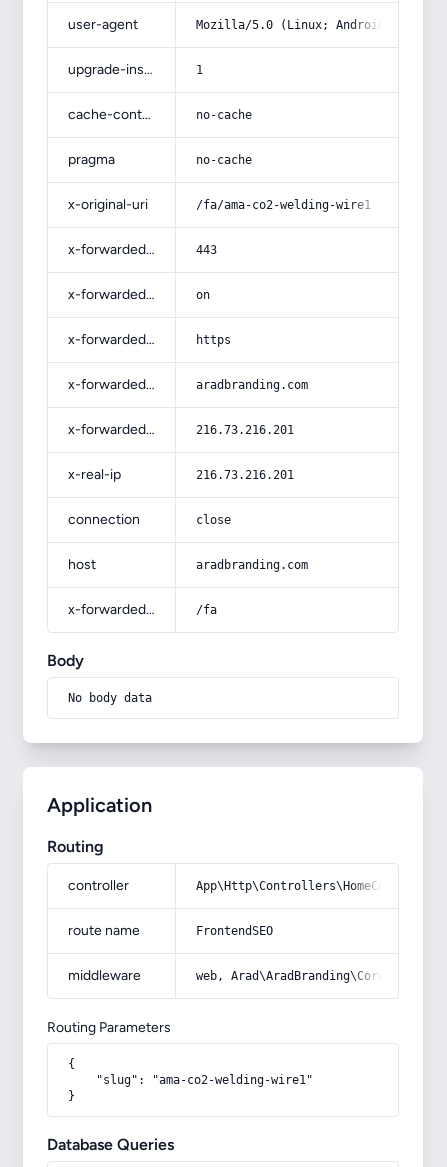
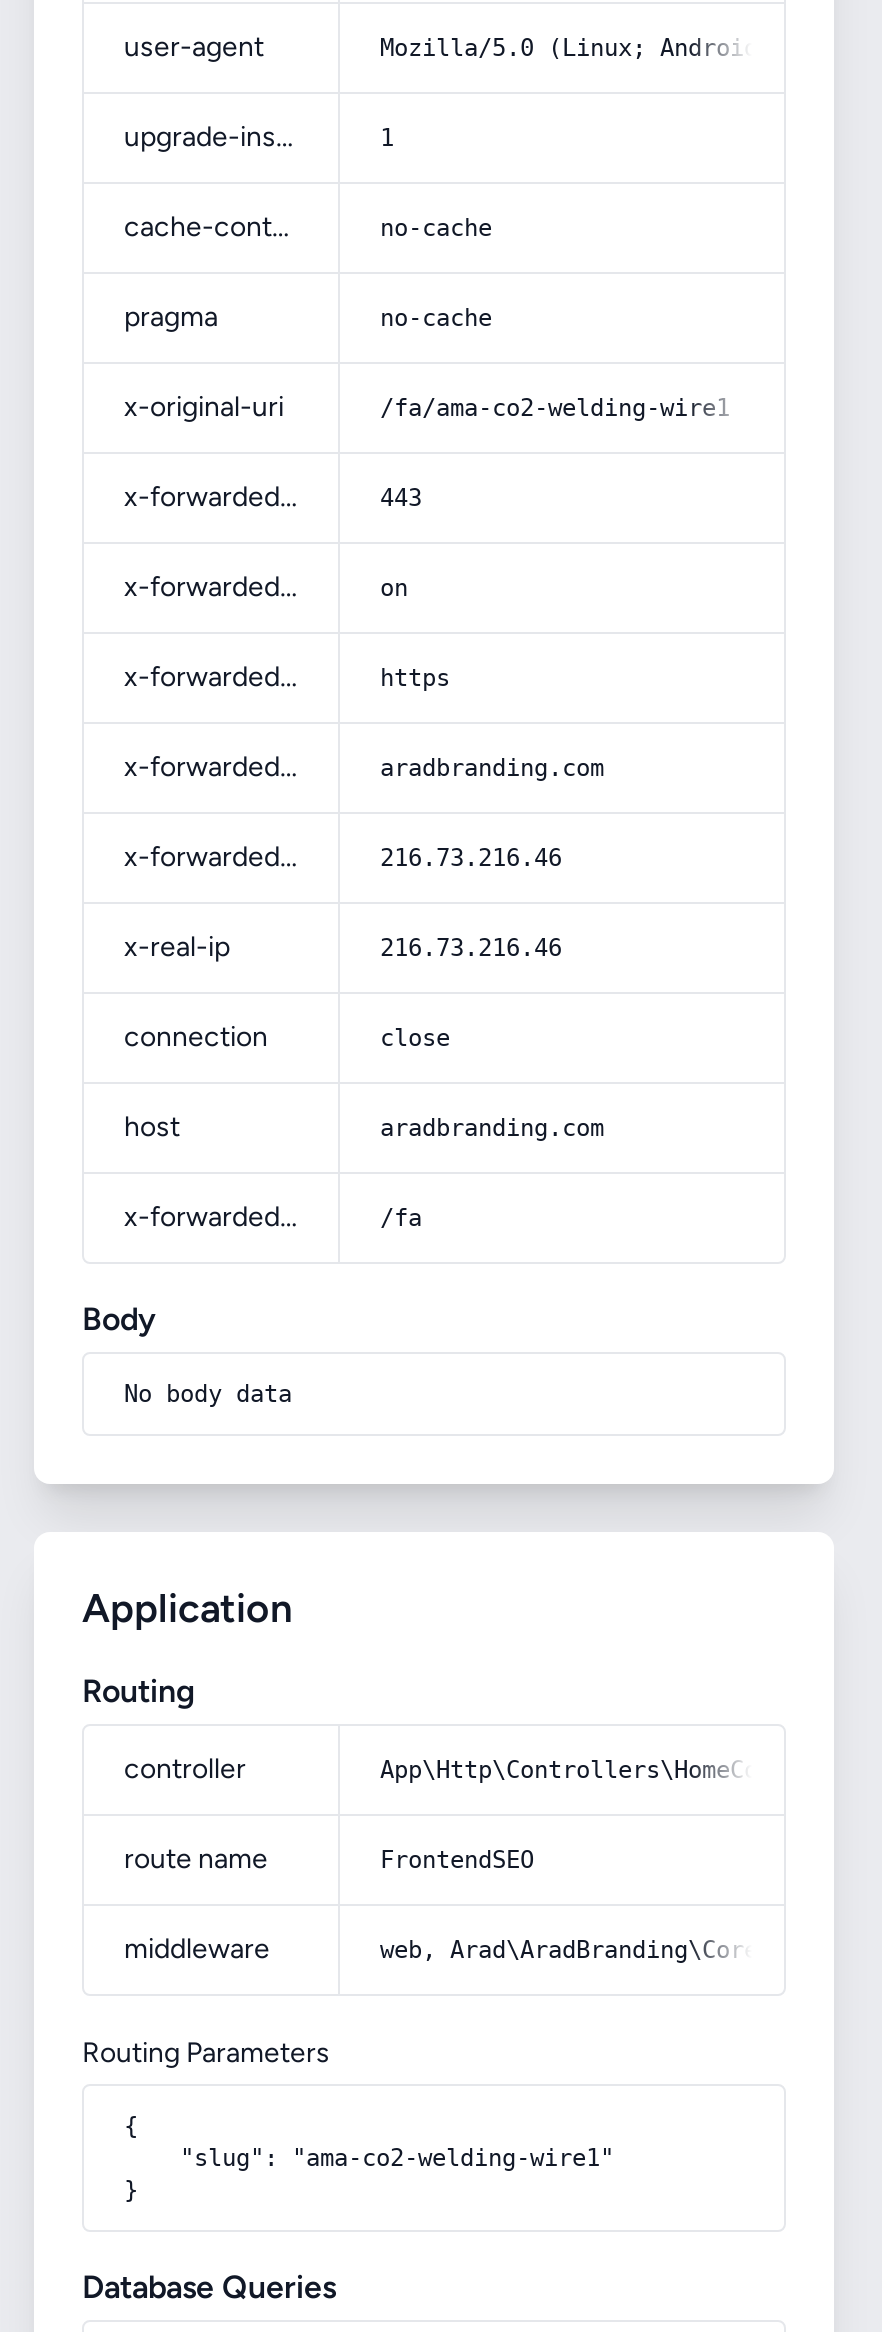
[196,423,294,437] 216.73.216.201 -> [380,844,562,872] 216.73.216.46
[196,468,294,482] 216.73.216.201 -> [380,934,562,962] 216.73.216.46

